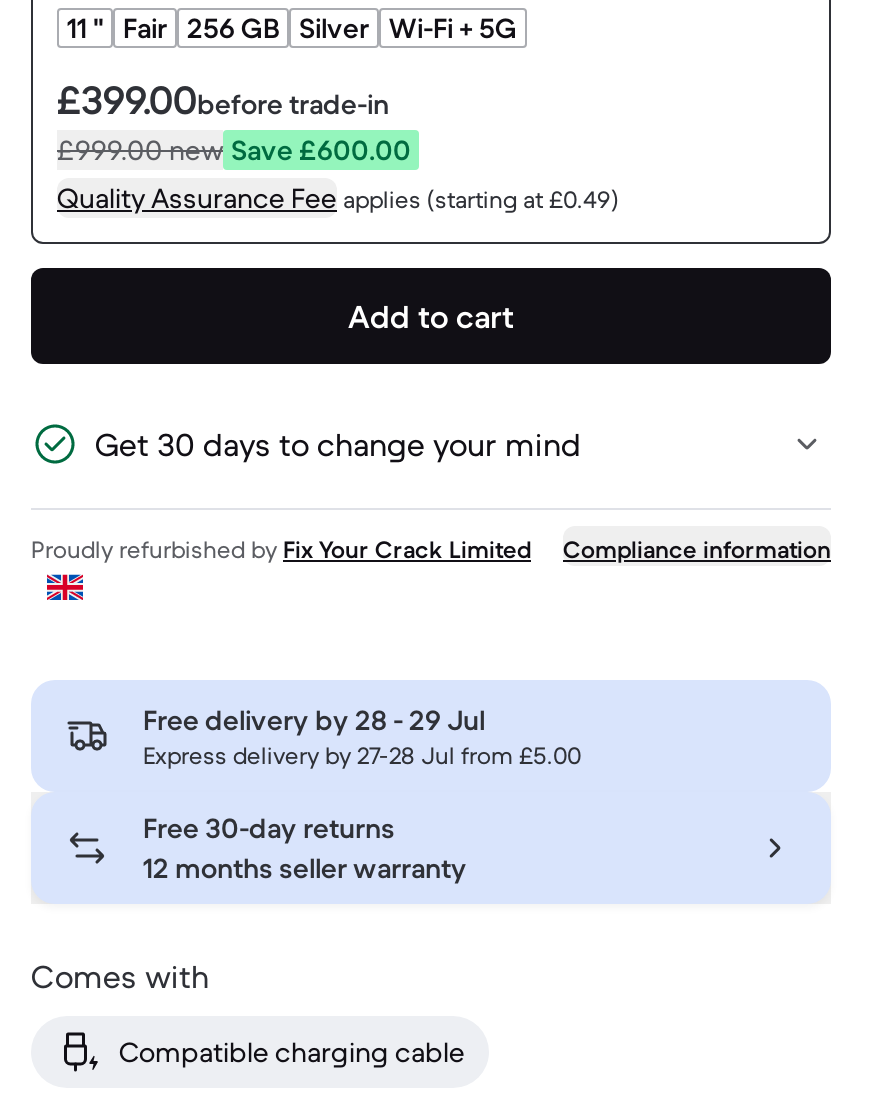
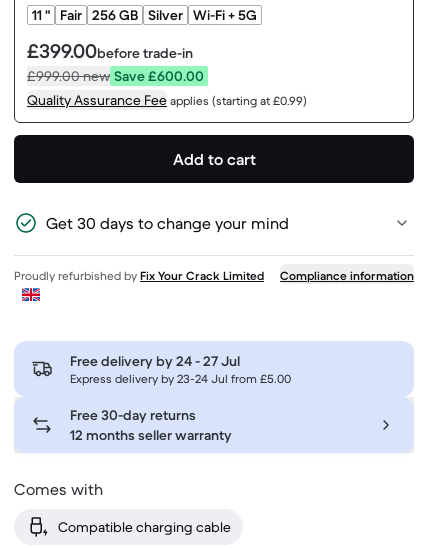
[57,180,619,216] Quality Assurance Fee applies (starting at £0.49) -> [27,91,307,109] Quality Assurance Fee applies (starting at £0.99)
[143,702,485,738] Free delivery by 28 - 29 Jul -> [70,352,240,370] Free delivery by 24 - 27 Jul
[143,740,581,770] Express delivery by 27-28 Jul from £5.00 -> [70,371,291,386] Express delivery by 23-24 Jul from £5.00

